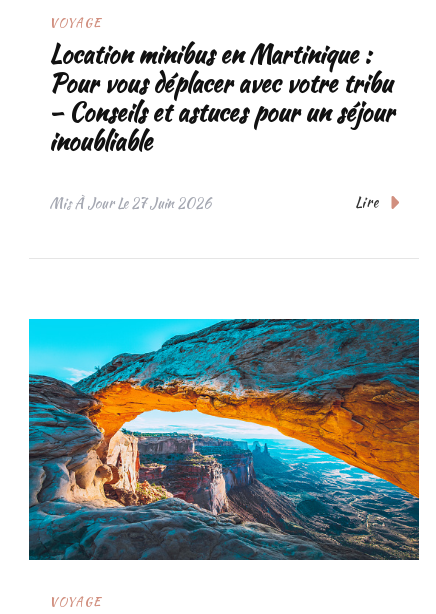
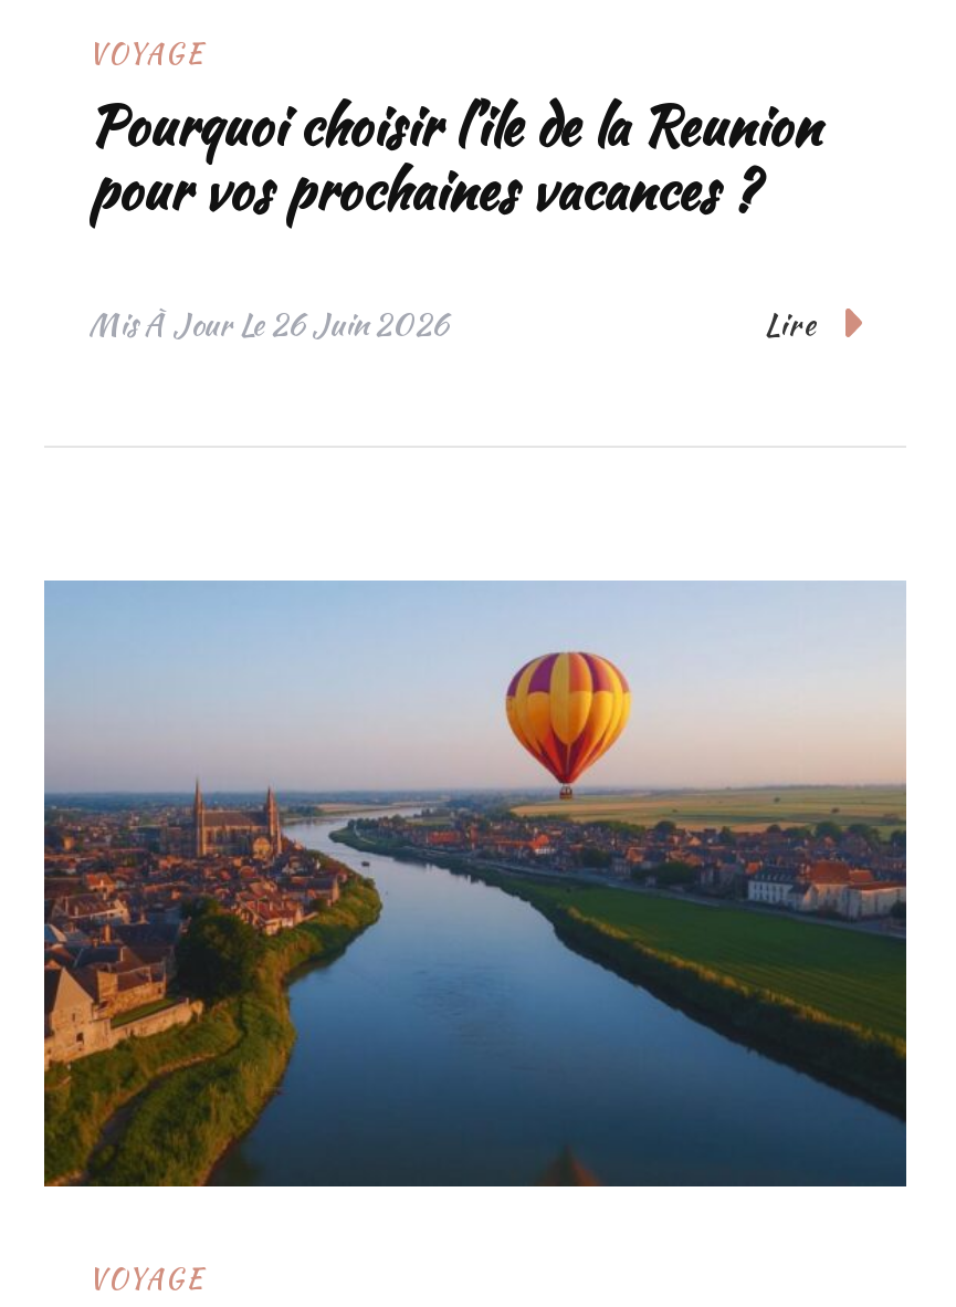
[49,37,394,159] Location minibus en Martinique : | Pour vous déplacer avec votre tribu | – Conseils et astuces pour un séjour | inoubliable -> [88,87,820,229] Pourquoi choisir l’ile de la Reunion | pour vos prochaines vacances ?
[49,193,211,213] Mis À Jour Le 27 Juin 2026 -> [88,303,449,347] Mis À Jour Le 26 Juin 2026
moved [354,192,378,212] -> [764,302,817,346]: Lire
[28,319,420,561] [image] -> [42,582,908,1190] [image]

